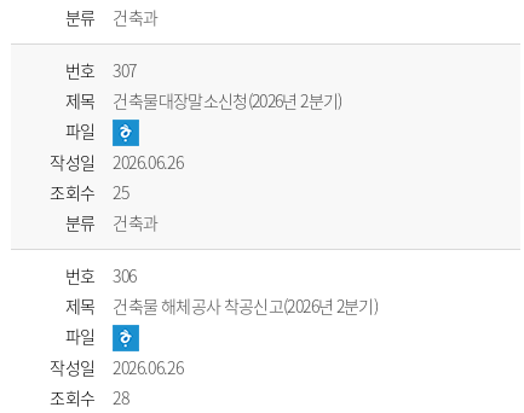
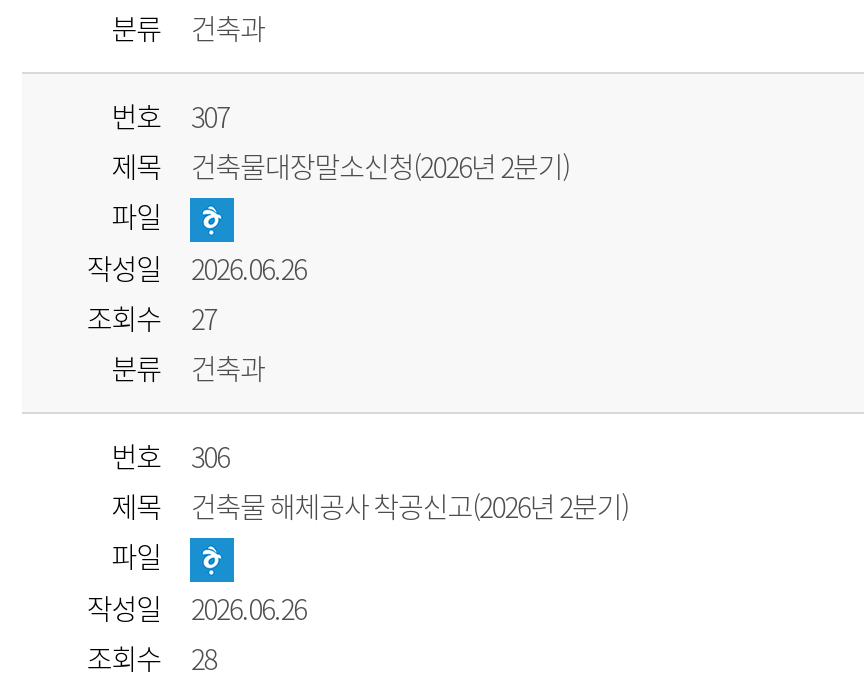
[50,180,129,204] 조회수 25 -> [87,298,216,338] 조회수 27

